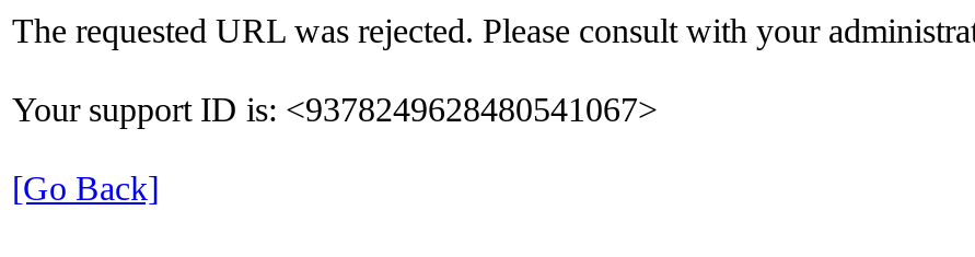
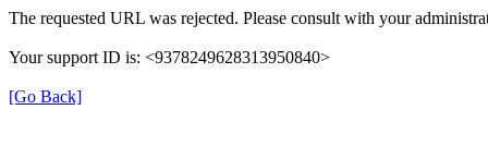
[12,91,658,128] Your support ID is: <9378249628480541067> -> [9,48,330,66] Your support ID is: <9378249628313950840>

